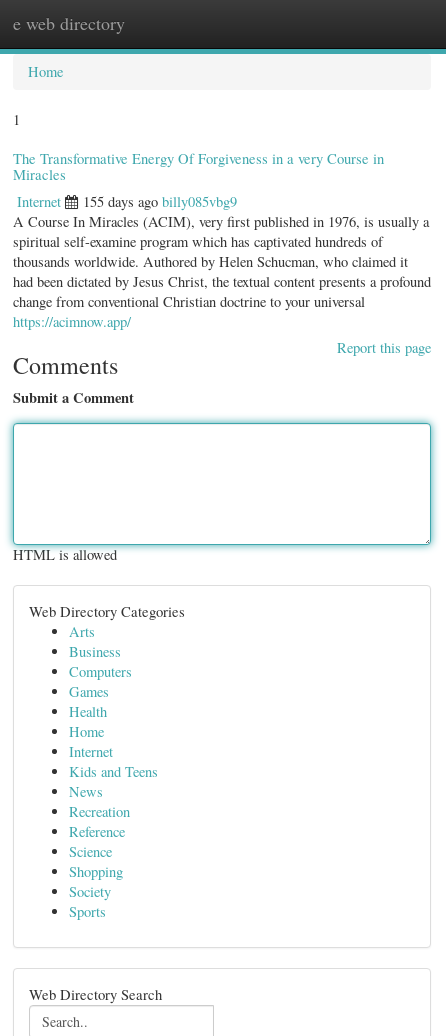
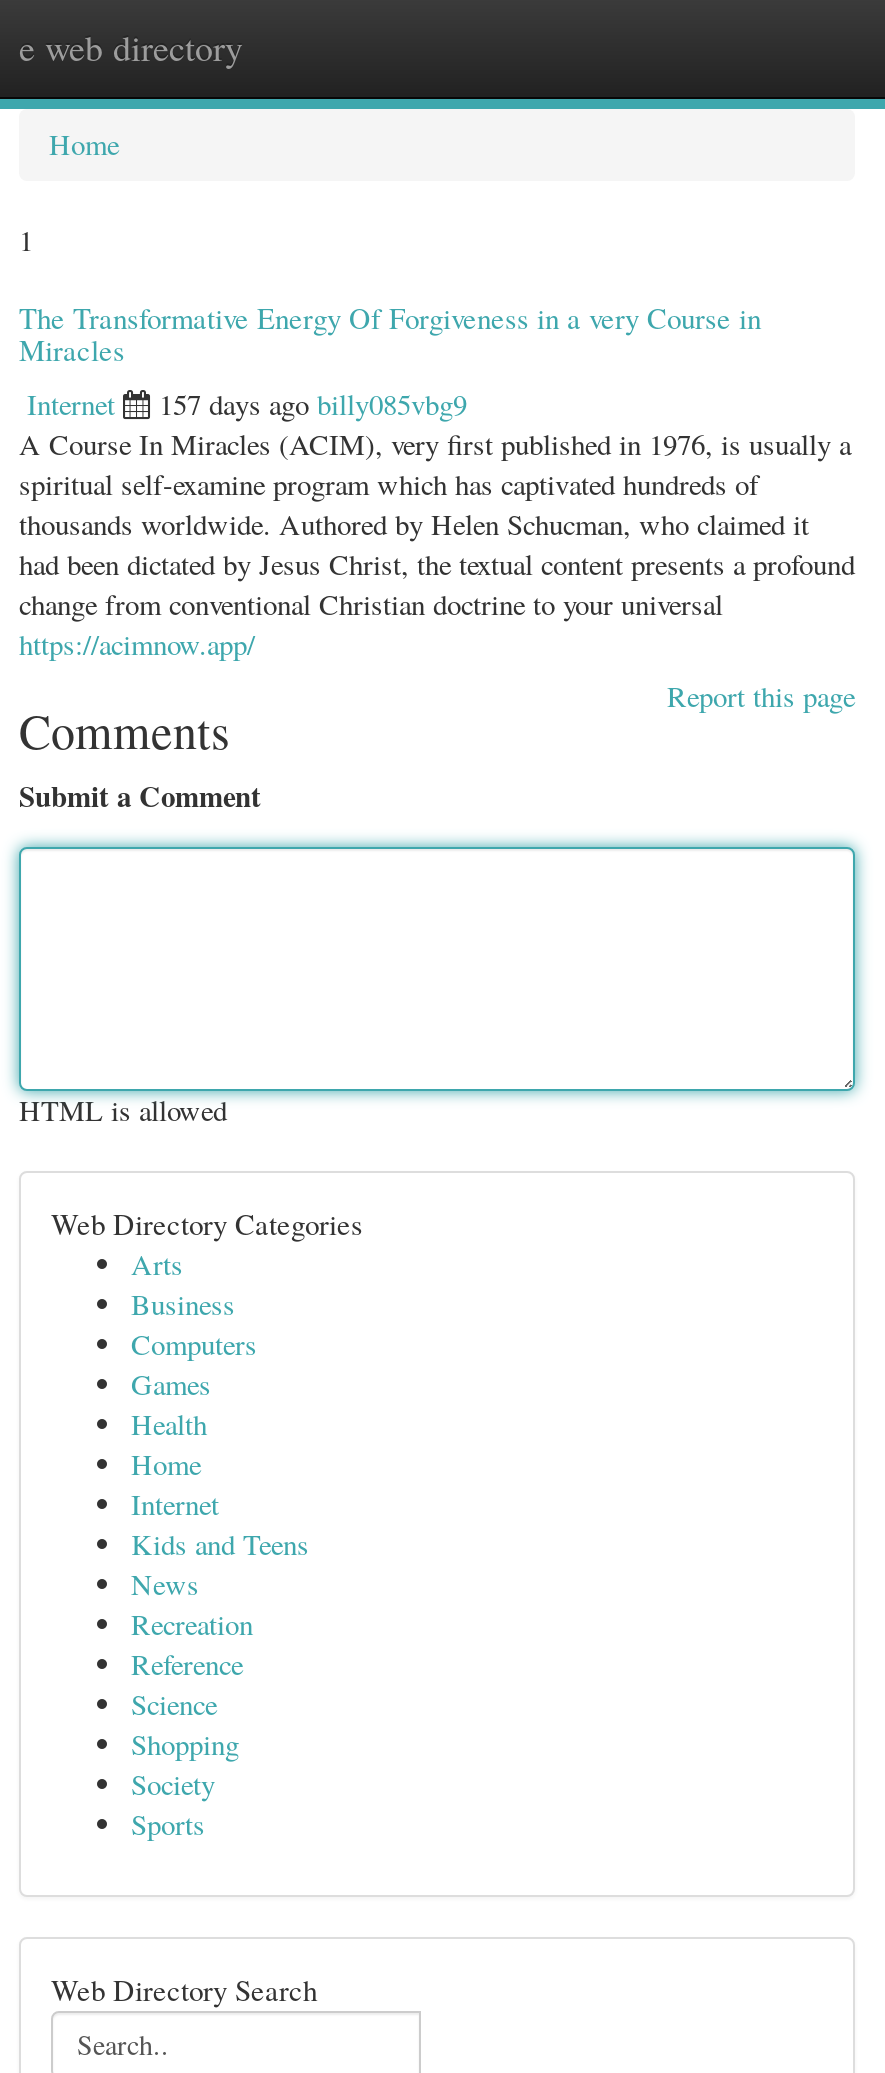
[83,192,237,211] 155 days ago billy085vbg9 -> [159,385,467,423] 157 days ago billy085vbg9

